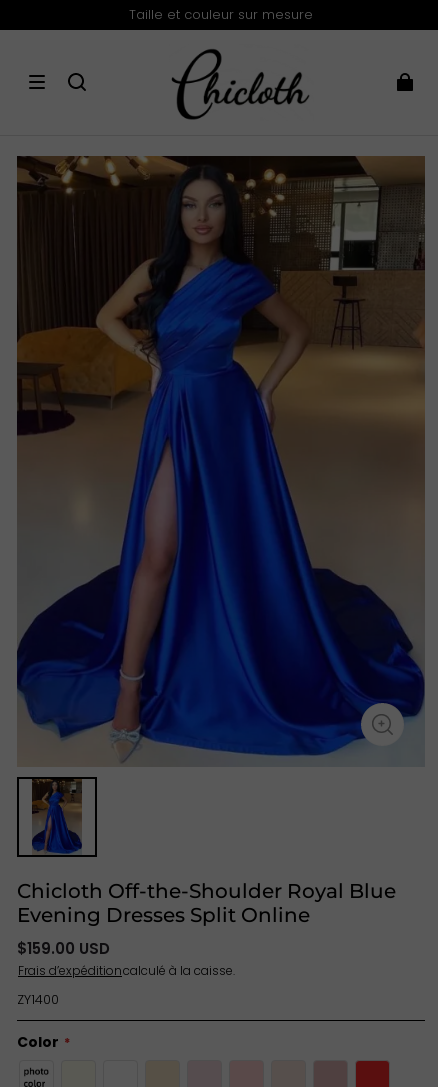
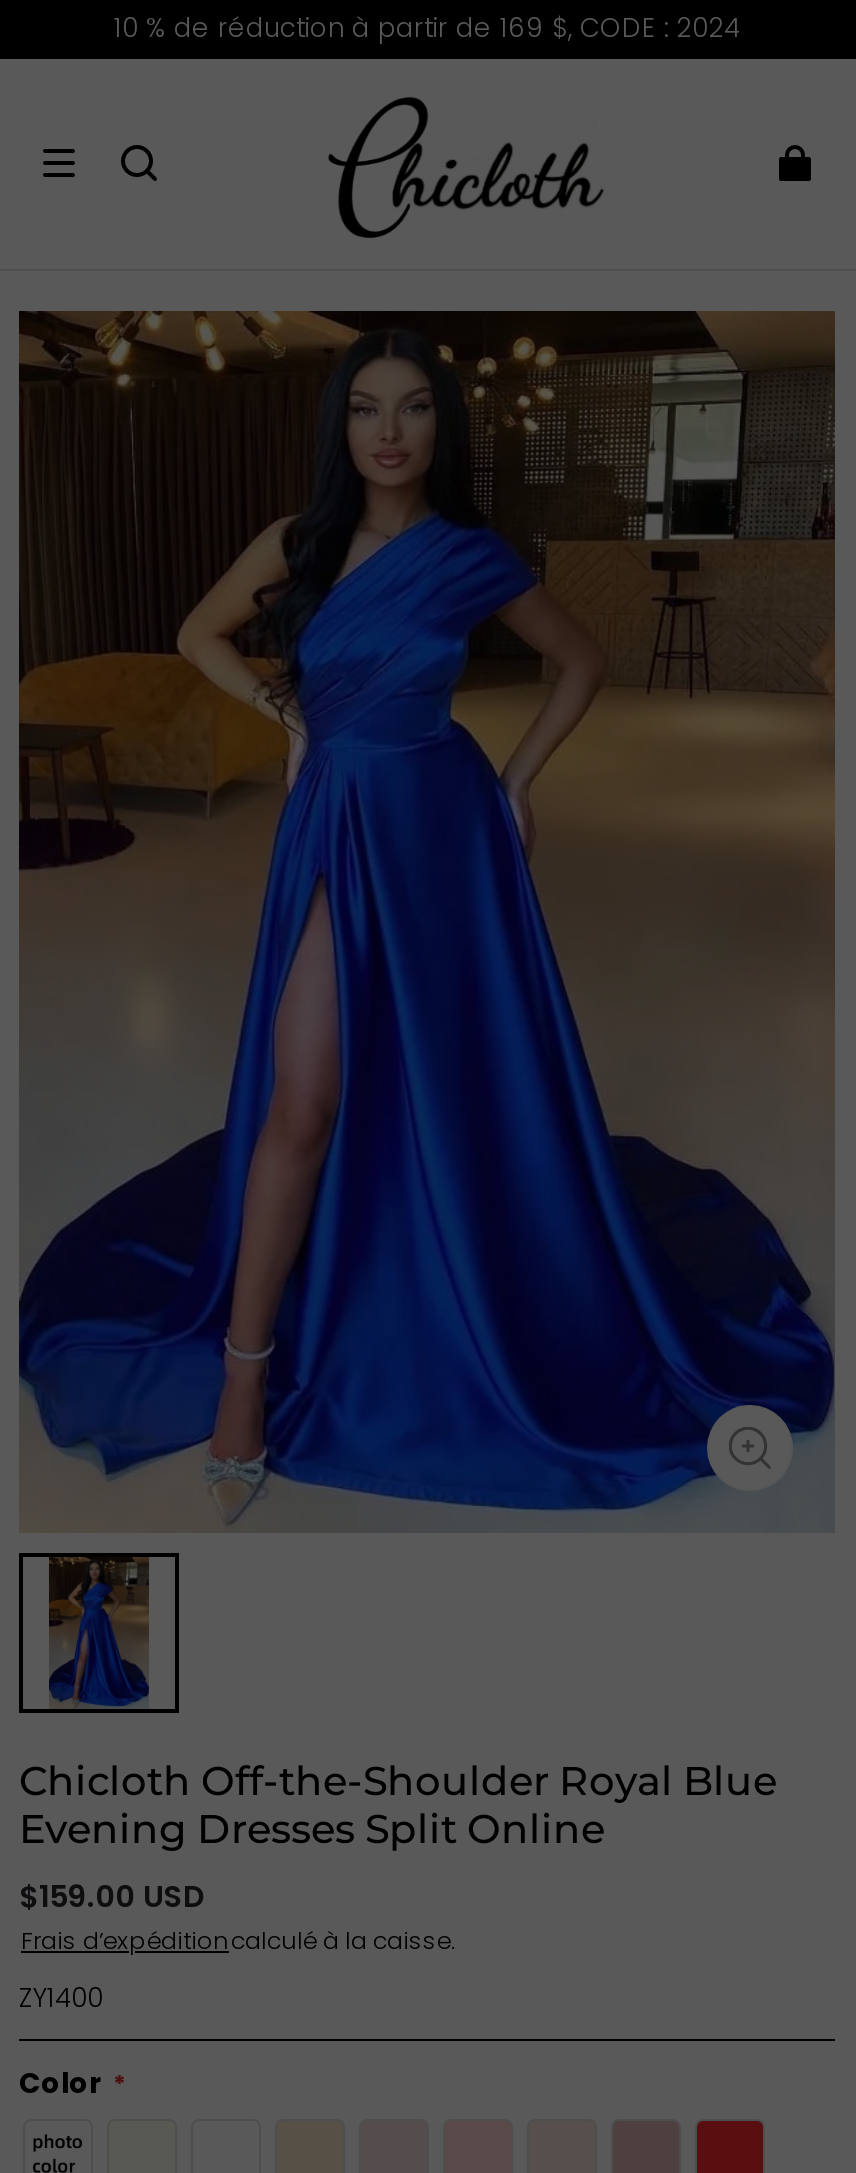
[129,5,313,24] Taille et couleur sur mesure -> [114,9,740,47] 10 % de réduction à partir de 169 $, CODE : 2024

